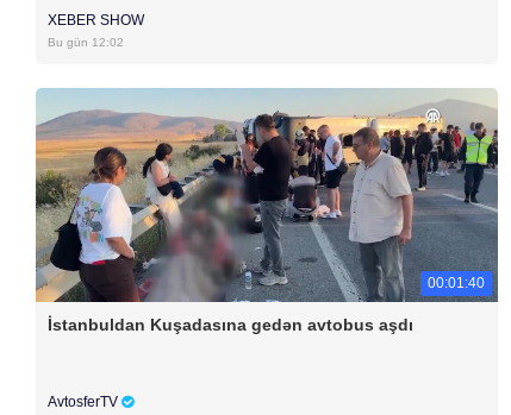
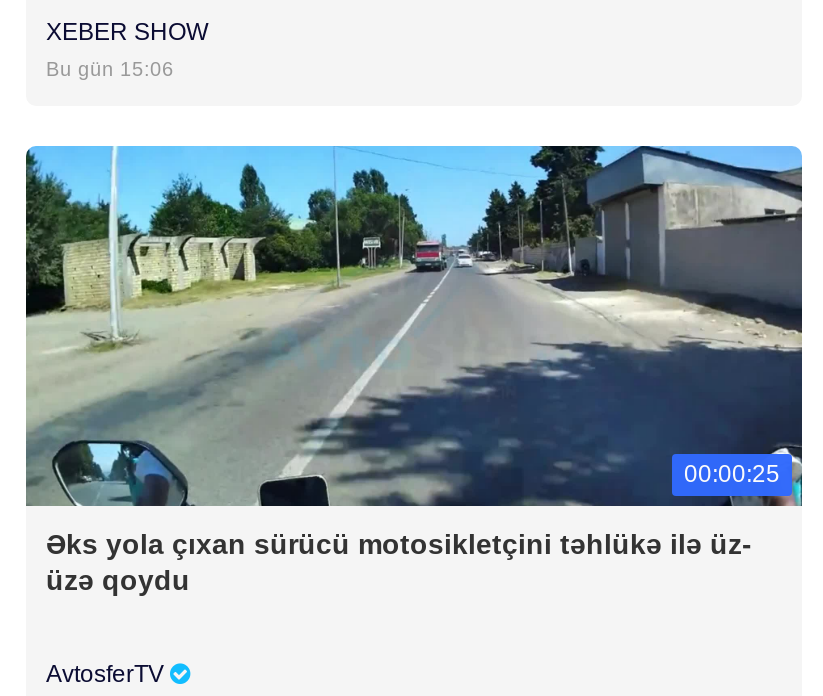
[48,36,124,49] Bu gün 12:02 -> [46,58,174,80] Bu gün 15:06
[35,88,498,303] [image] | 00:01:40 -> [24,144,804,508] [image] | 00:00:25
[48,315,413,334] İstanbuldan Kuşadasına gedən avtobus aşdı -> [46,528,752,596] Əks yola çıxan sürücü motosikletçini təhlükə ilə üz- | üzə qoydu

